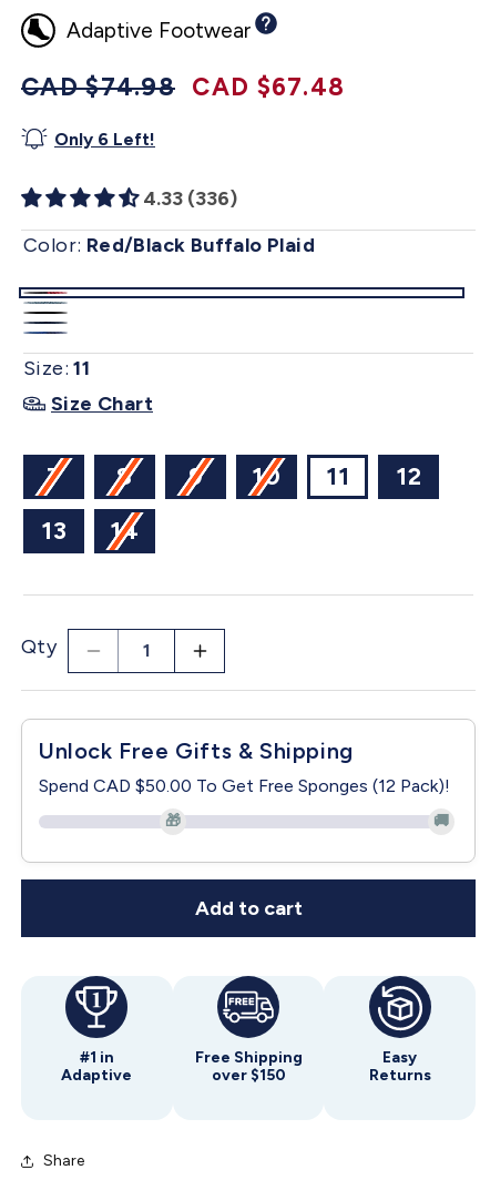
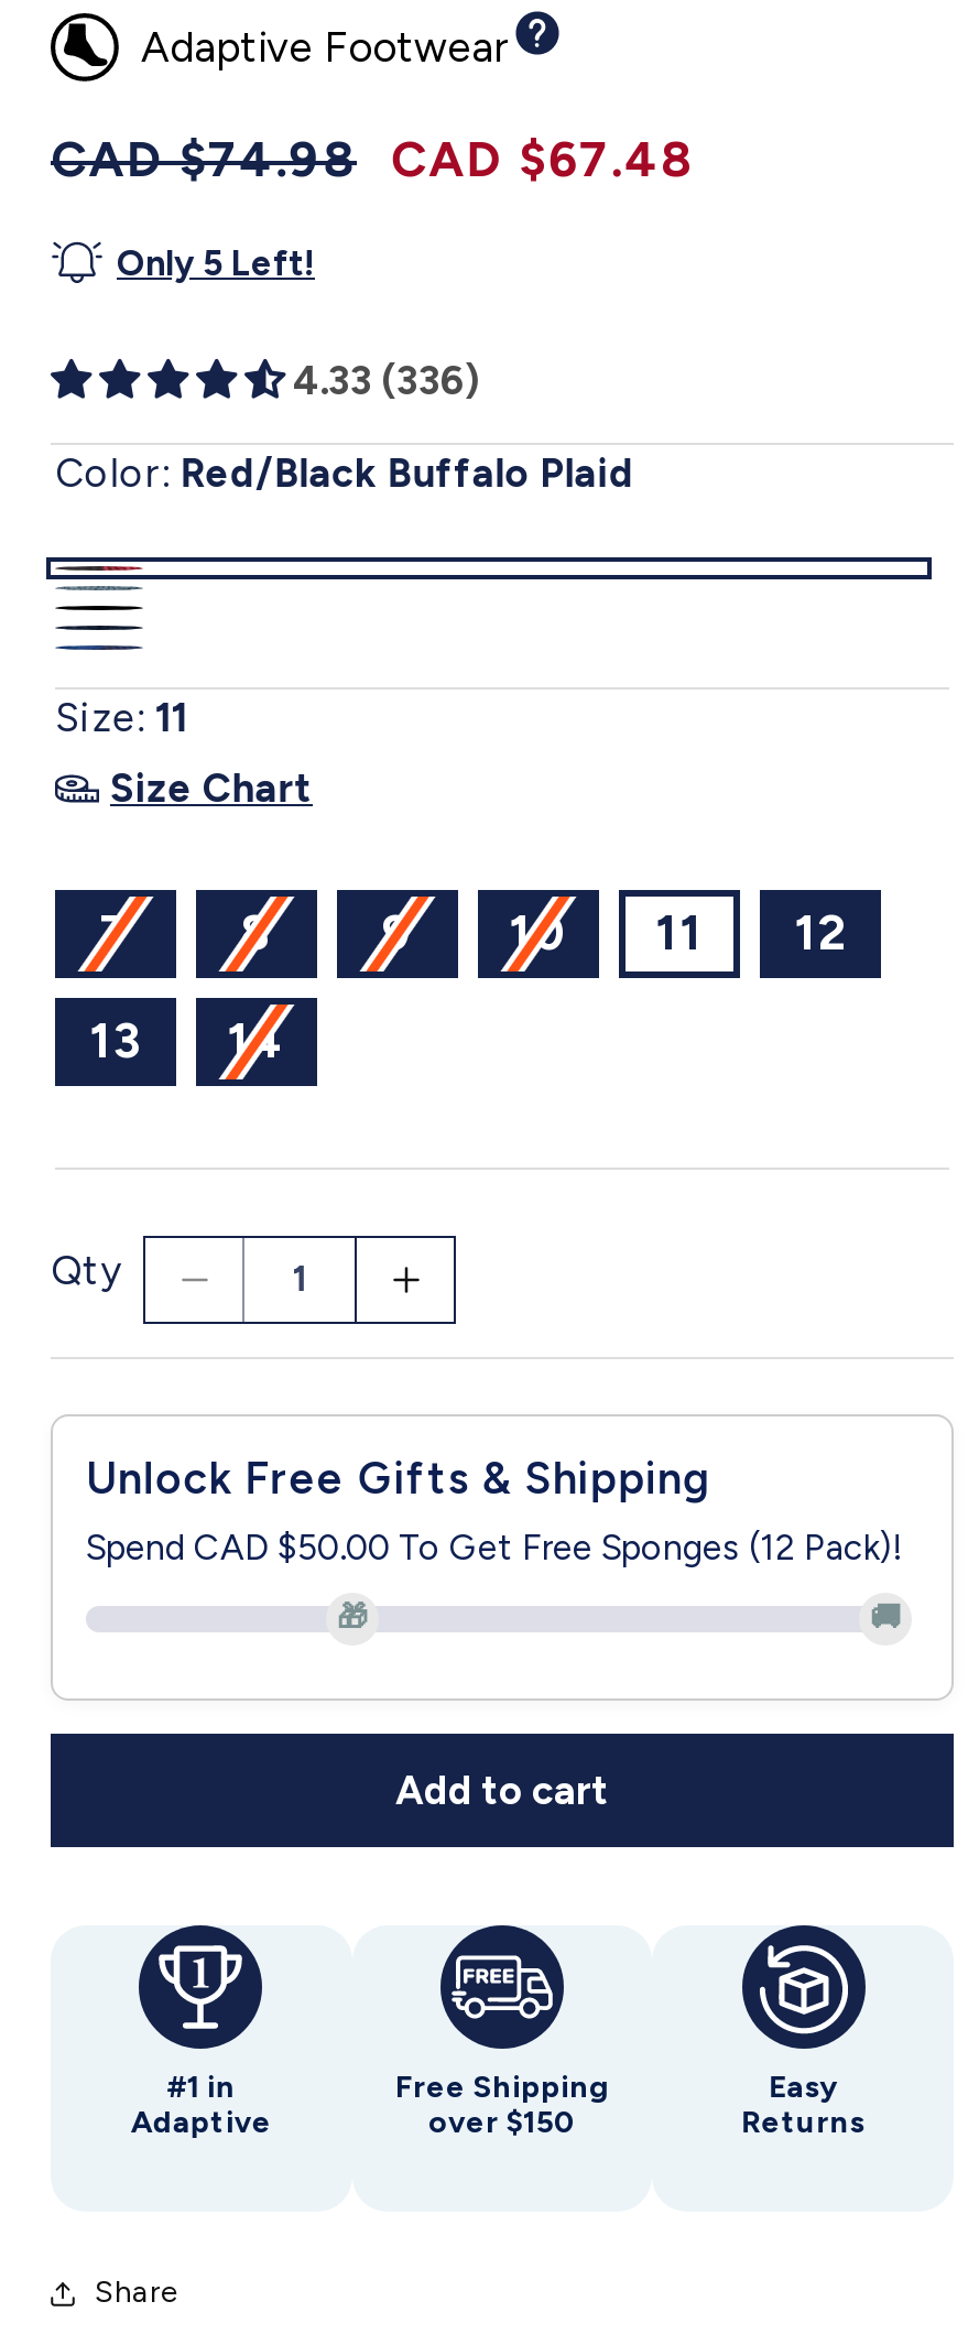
[54,128,155,149] Only 6 Left! -> [117,241,315,283] Only 5 Left!

